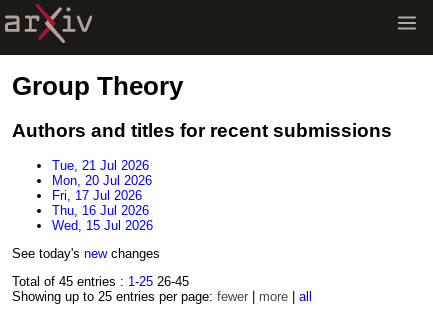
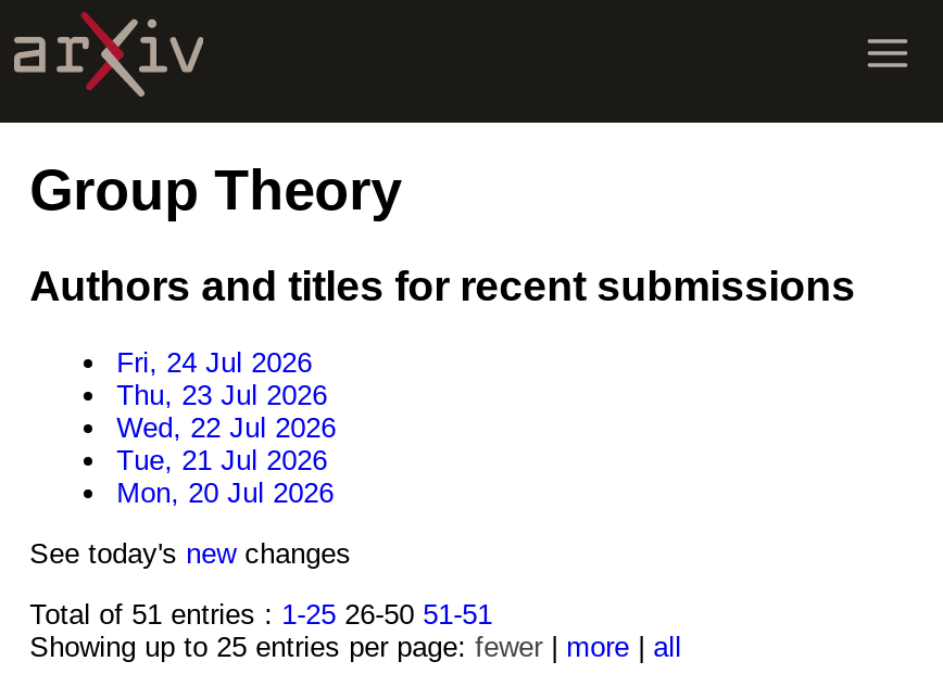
none -> [116,346,336,443] Fri, 24 Jul 2026 | Thu, 23 Jul 2026 | Wed, 22 Jul 2026
moved [52,158,152,188] -> [116,443,334,509]: Tue, 21 Jul 2026 | Mon, 20 Jul 2026
[52,188,153,233] Fri, 17 Jul 2026 | Thu, 16 Jul 2026 | Wed, 15 Jul 2026 -> none
[12,274,189,289] Total of 45 entries : 1-25 26-45 -> [30,598,492,630] Total of 51 entries : 1-25 26-50 51-51

